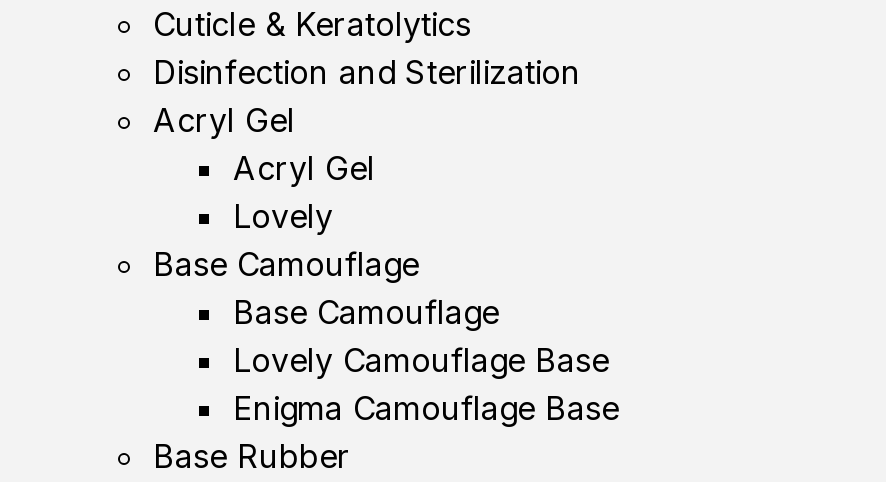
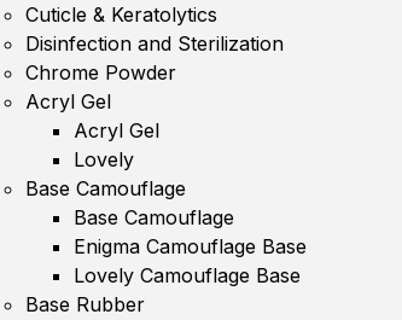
none -> [25,60,176,85] Chrome Powder
moved [233,340,609,380] -> [74,263,301,287]: Lovely Camouflage Base

